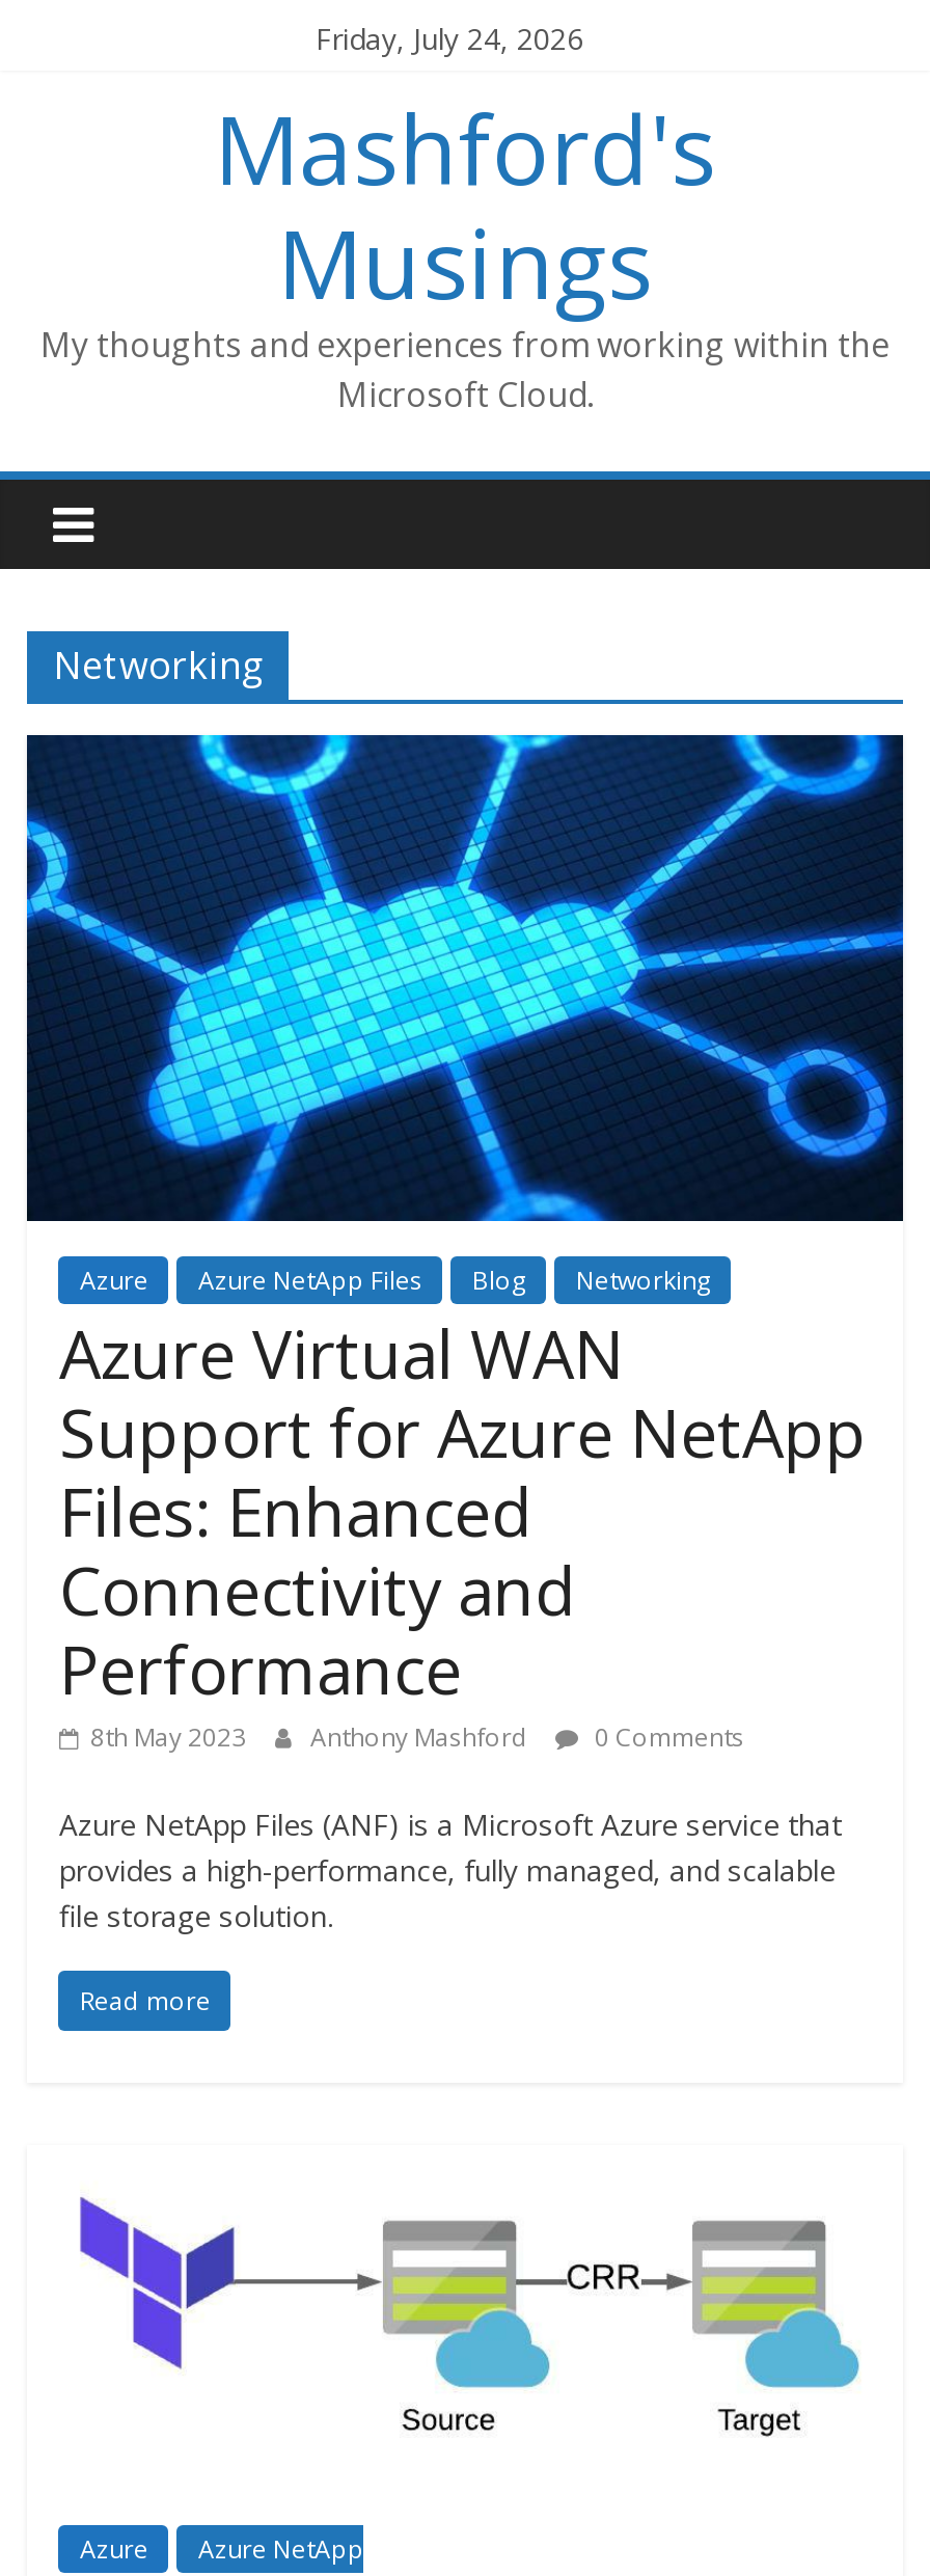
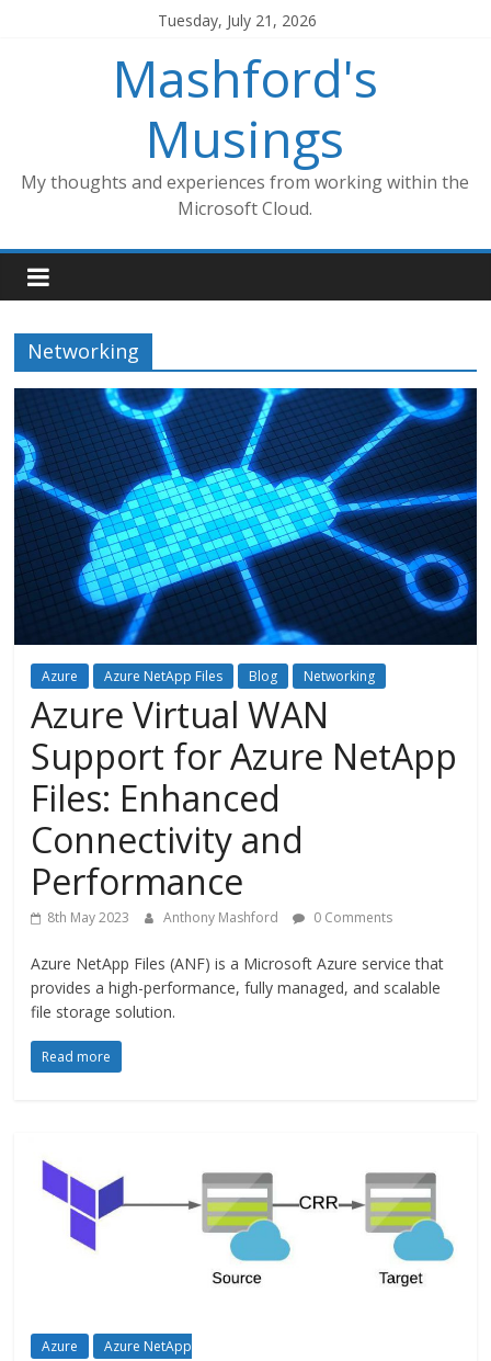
[316,19,583,58] Friday, July 24, 2026 -> [158,10,317,31] Tuesday, July 21, 2026

